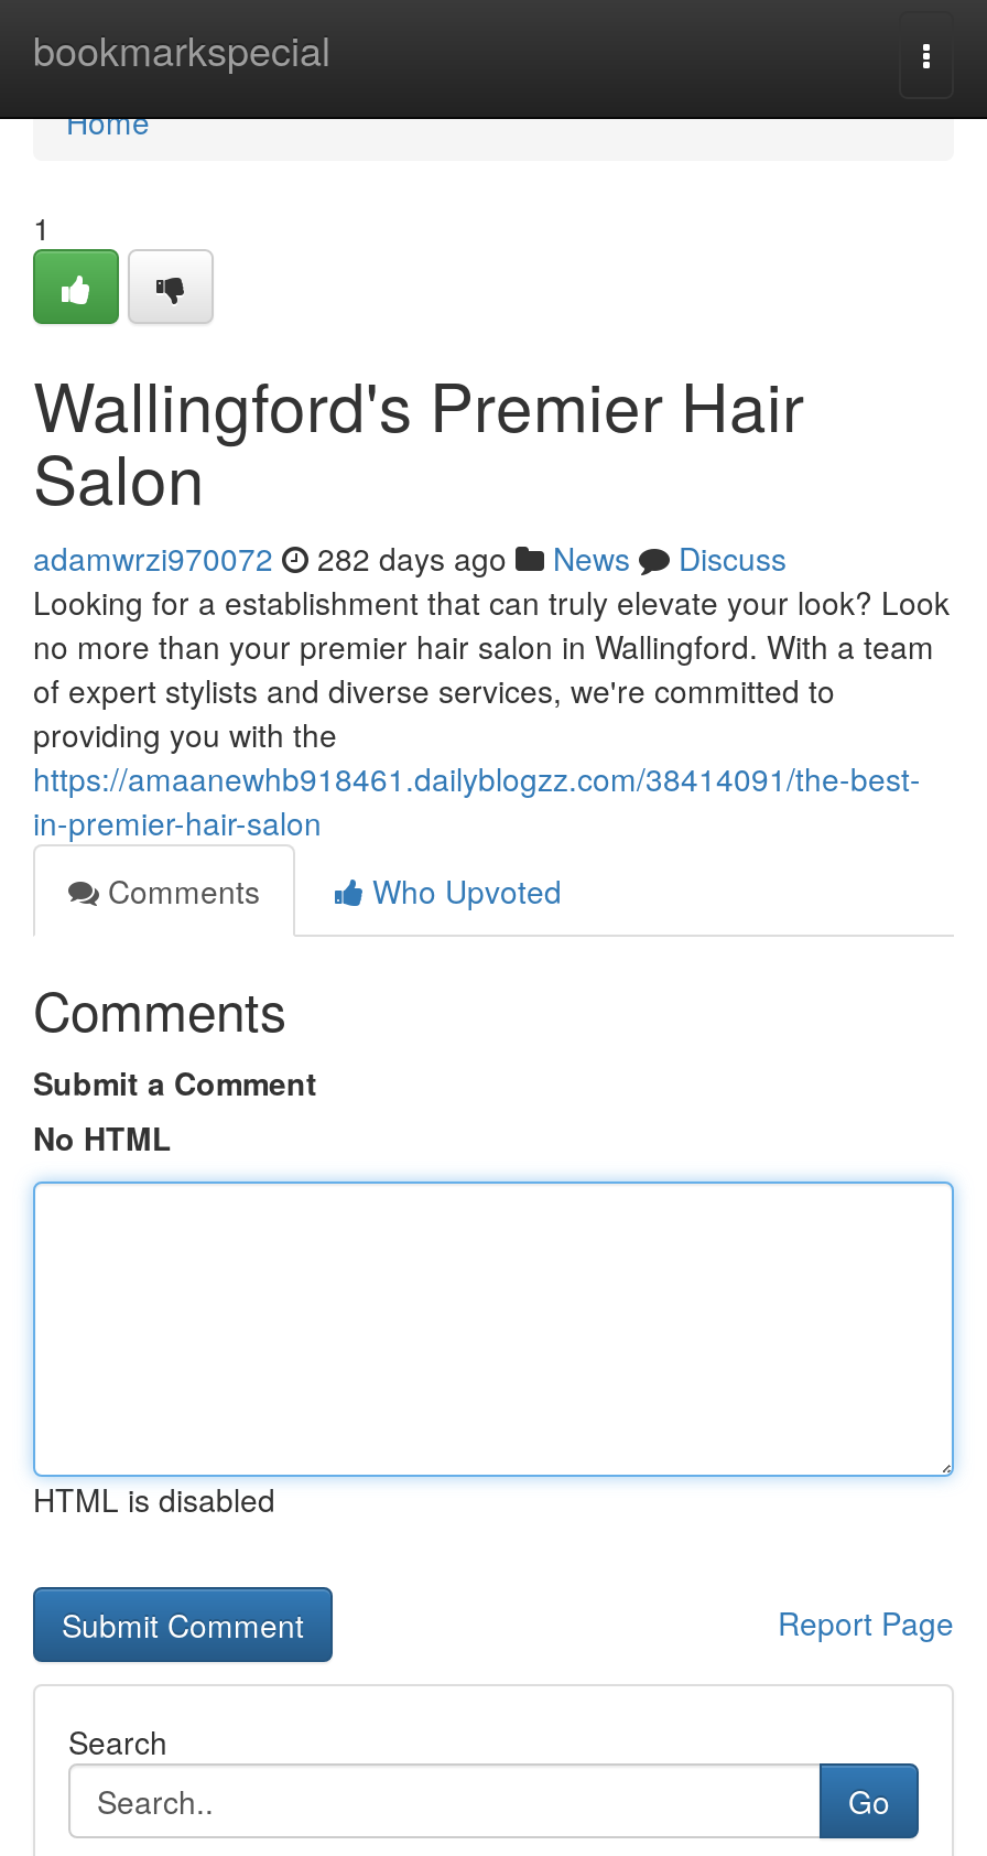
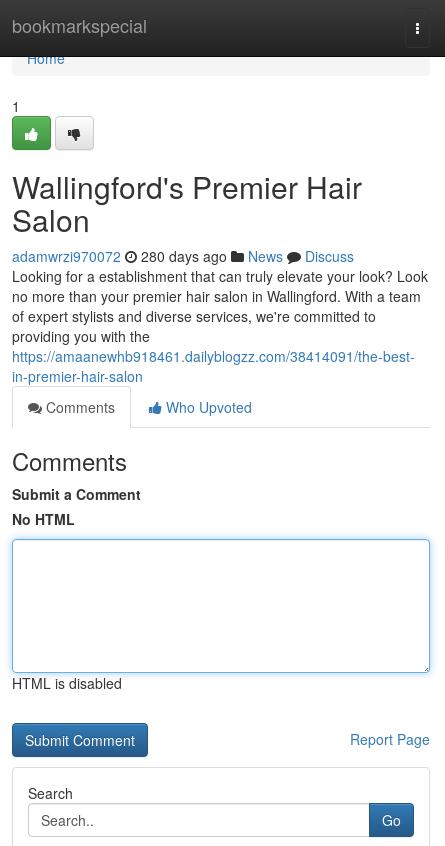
[33,536,787,580] adamwrzi970072 282 days ago News Discuss -> [12,246,354,266] adamwrzi970072 280 days ago News Discuss

